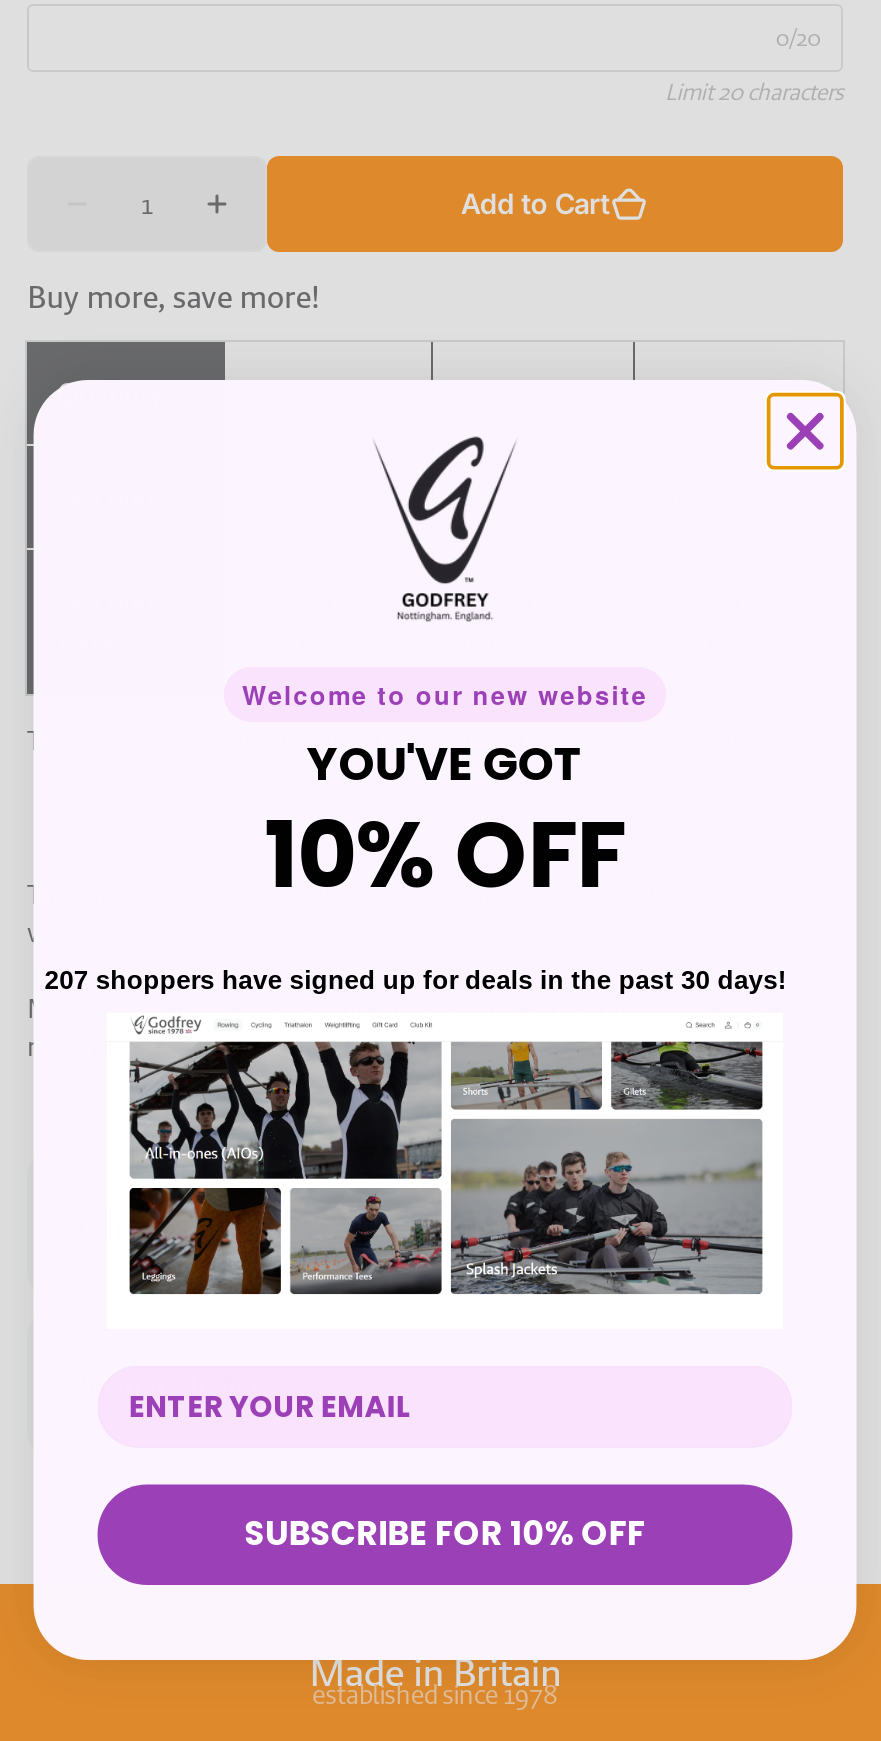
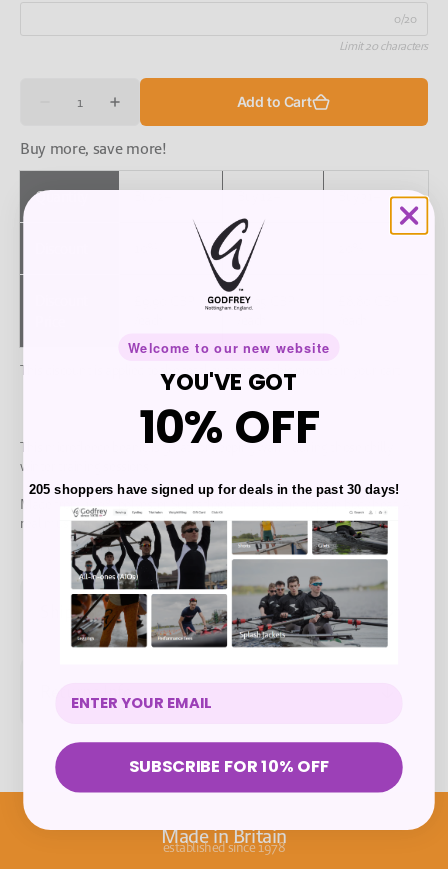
[45,965,787,994] 207 shoppers have signed up for deals in the past 30 days! -> [29,482,400,497] 205 shoppers have signed up for deals in the past 30 days!

